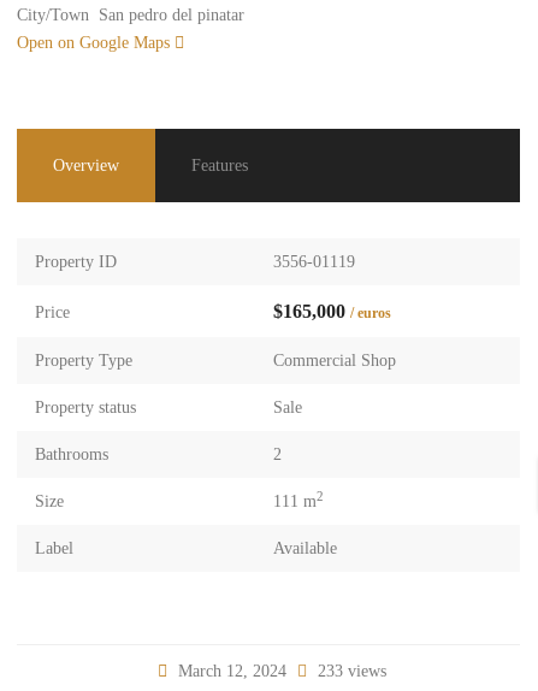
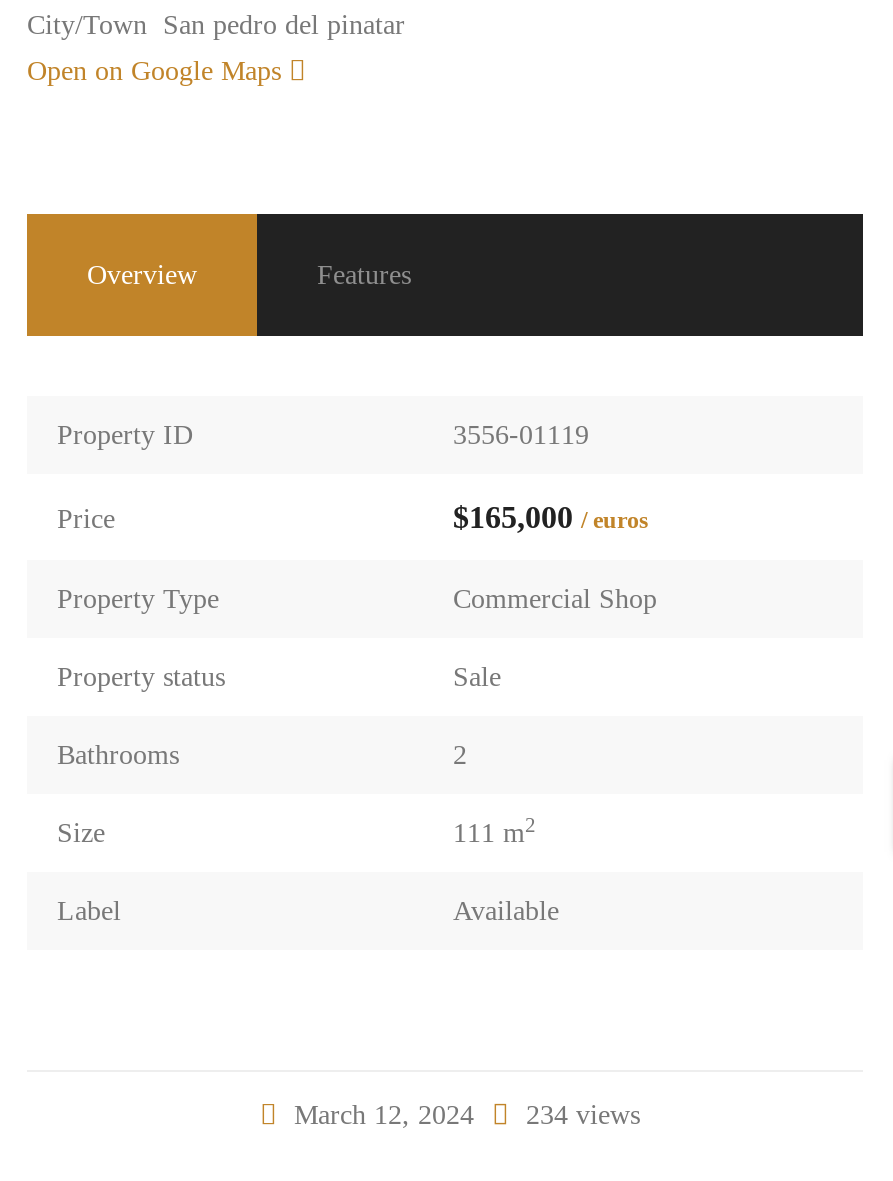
[173,662,386,680] March 12, 2024 233 views -> [286,1100,640,1130] March 12, 2024 234 views

